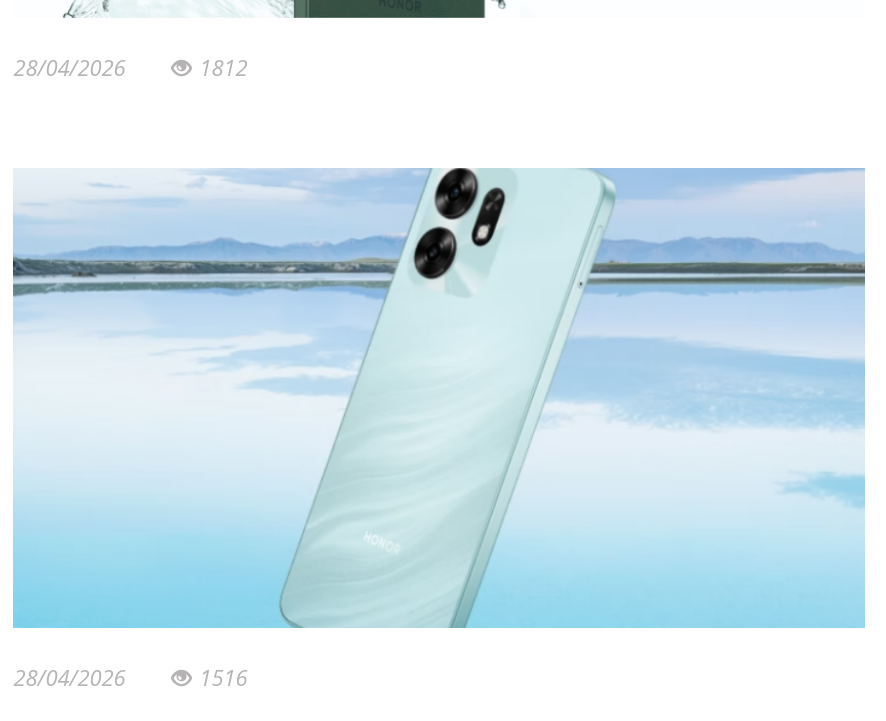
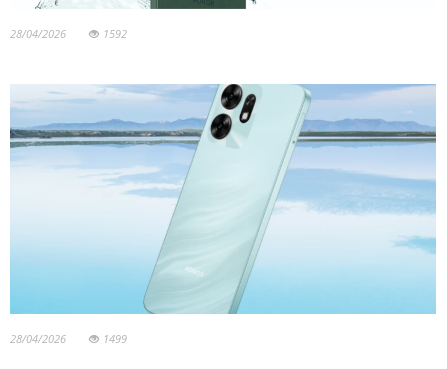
[199,52,247,82] 1812 -> [103,26,127,41] 1592
[199,661,247,691] 1516 -> [103,331,127,346] 1499

